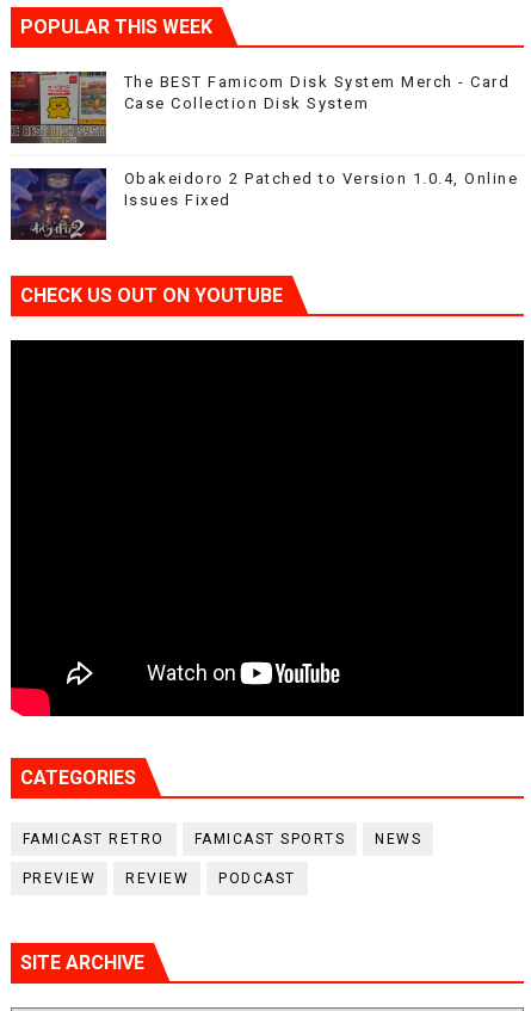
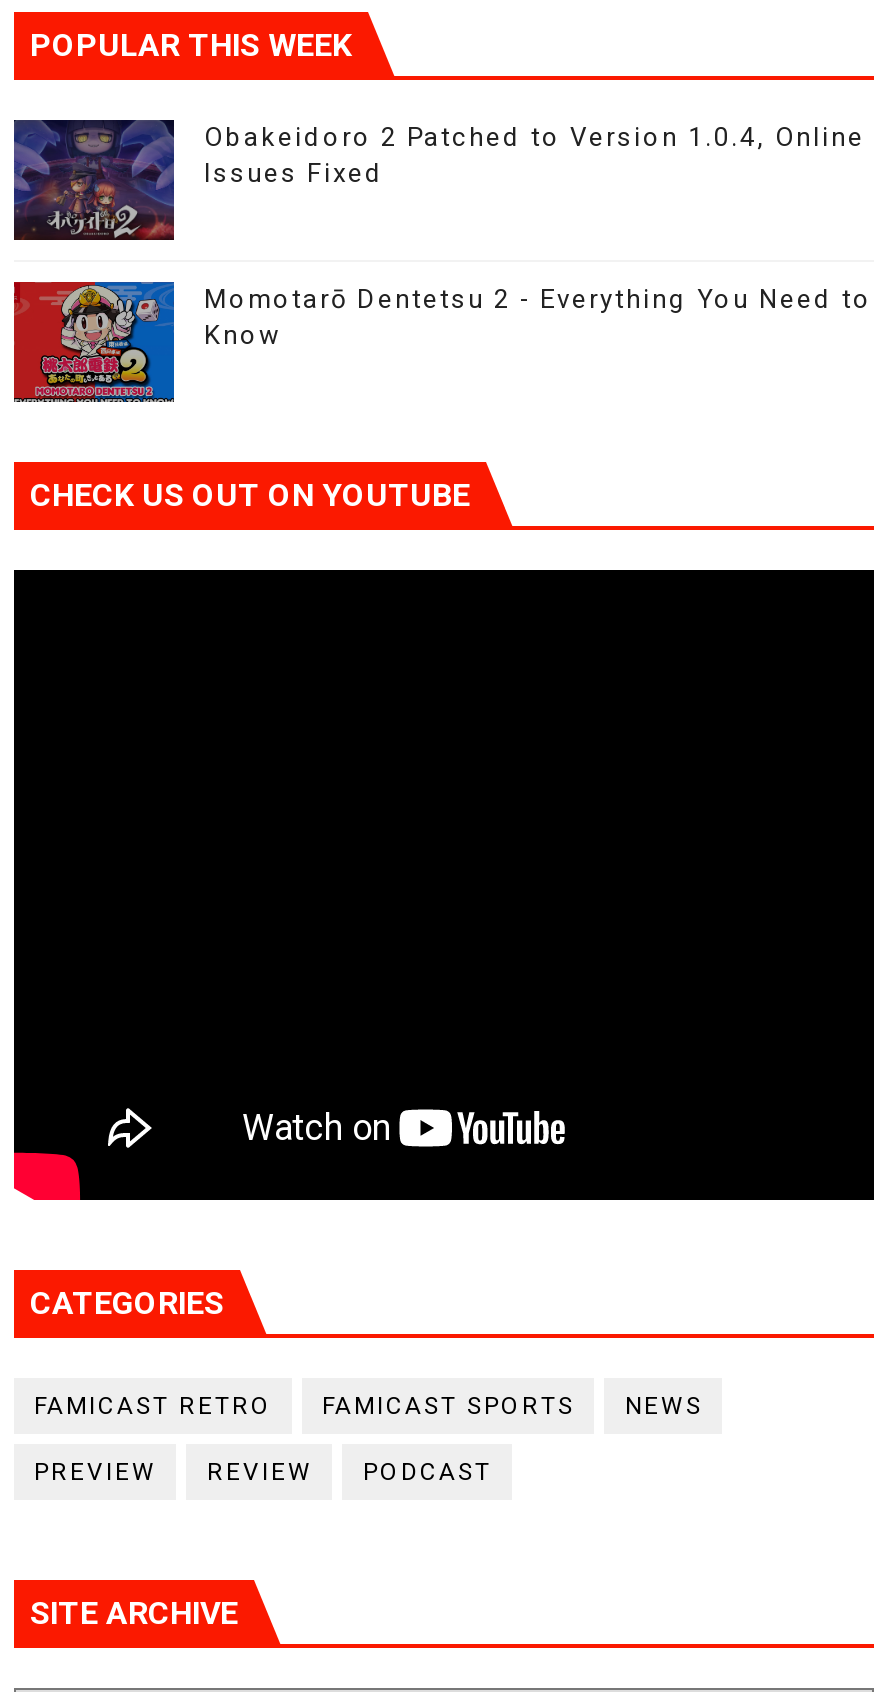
[10,70,510,144] [image] | The BEST Famicom Disk System Merch - Card | Case Collection Disk System -> none
moved [10,167,518,241] -> [12,118,865,242]: [image] | Obakeidoro 2 Patched to Version 1.0.4, Online | Issues Fixed
none -> [12,280,872,402] [image] | Momotarō Dentetsu 2 - Everything You Need to | Know

